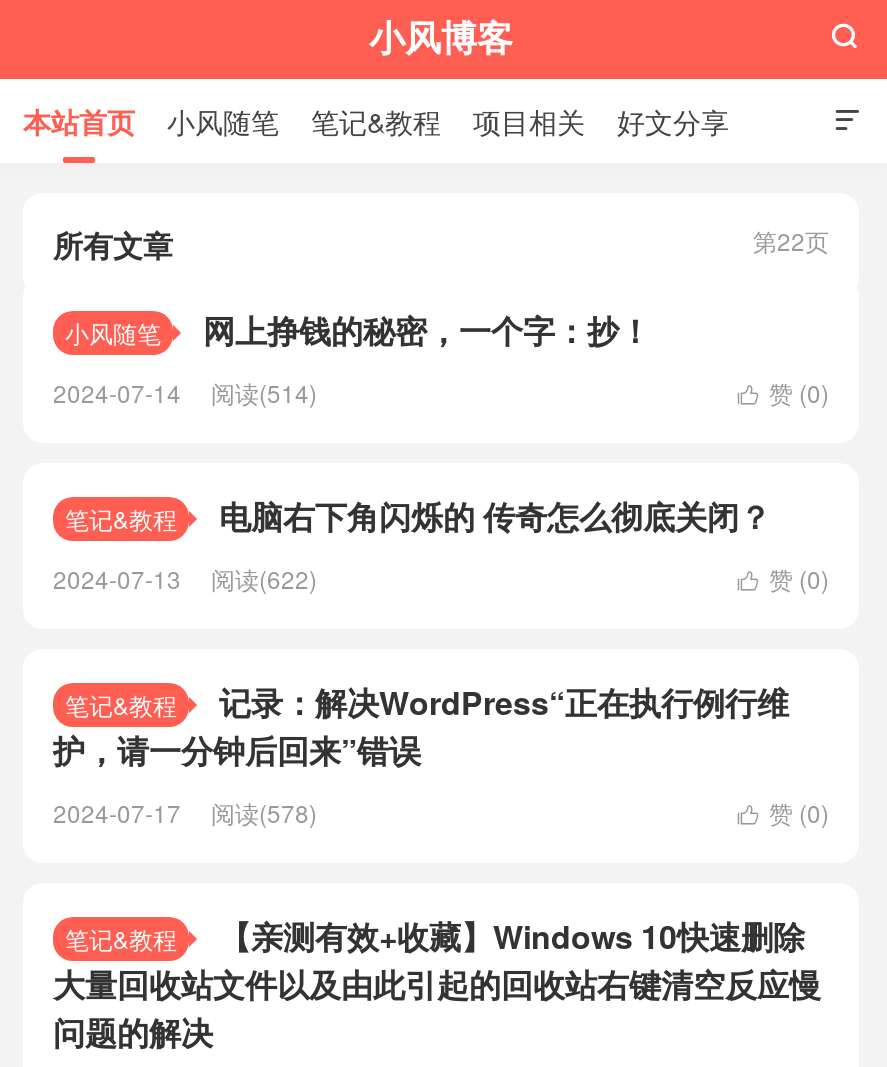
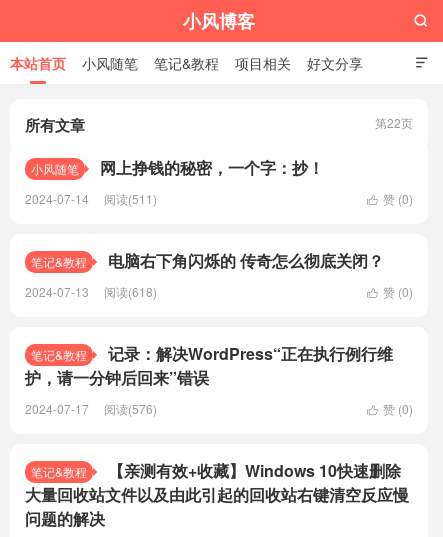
[53,375,317,409] 2024-07-14 阅读(514) -> [25,190,157,207] 2024-07-14 阅读(511)
[53,561,317,595] 2024-07-13 阅读(622) -> [25,283,157,300] 2024-07-13 阅读(618)
[53,795,317,829] 2024-07-17 阅读(578) -> [25,400,157,417] 2024-07-17 阅读(576)

